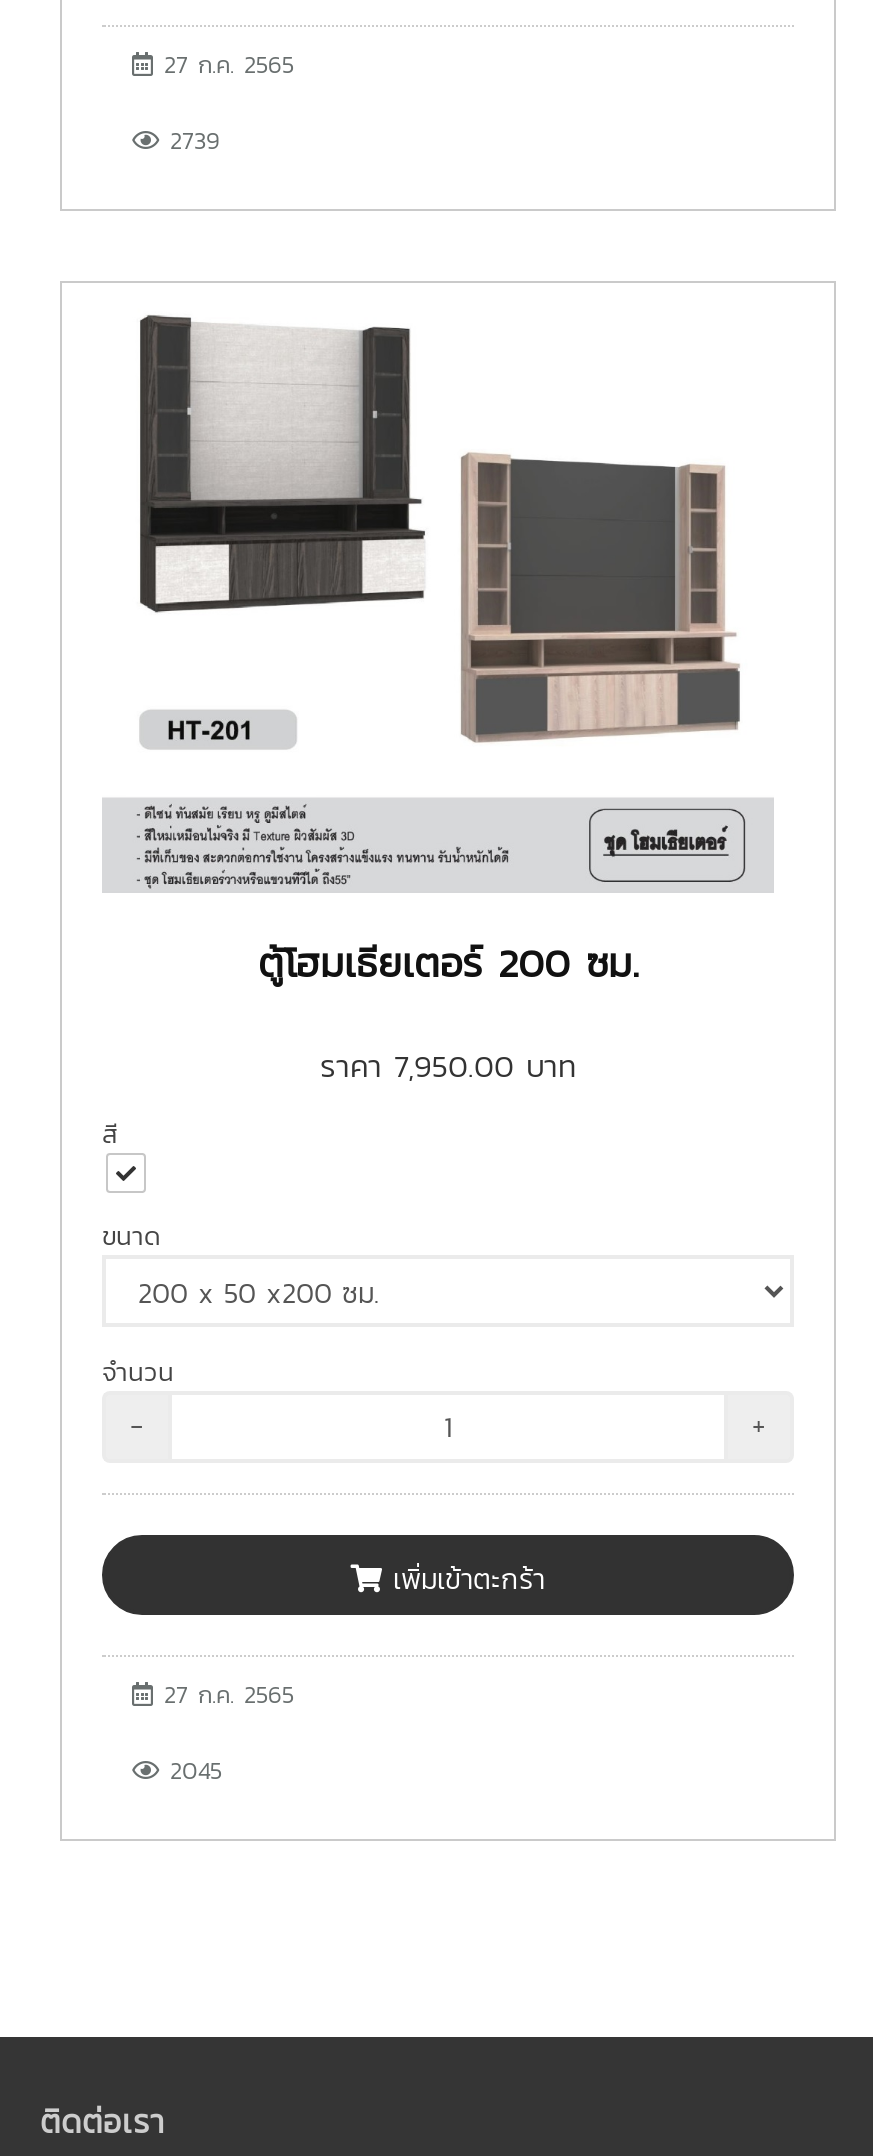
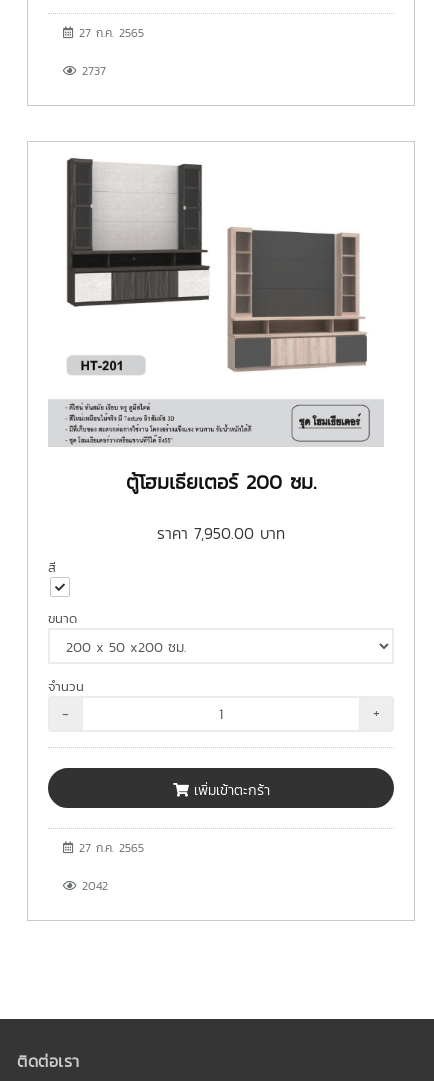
[160,124,220,160] 2739 -> [77,62,106,80] 2737
[160,1754,222,1790] 2045 -> [77,877,108,895] 2042

